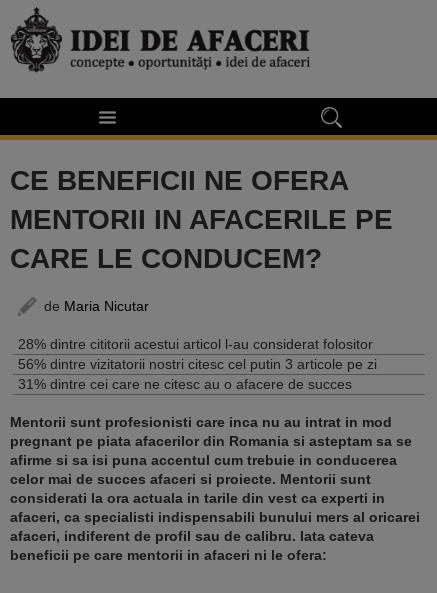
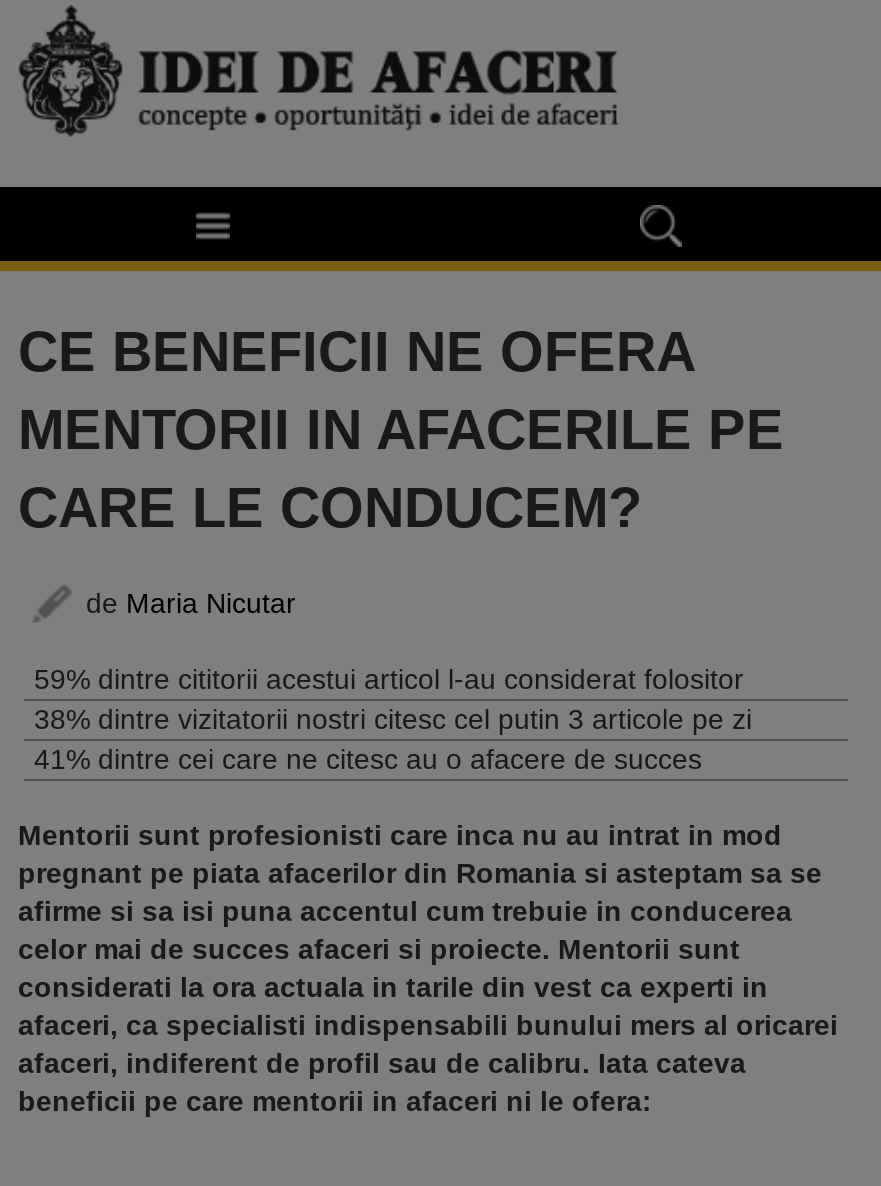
[18,336,373,352] 28% dintre cititorii acestui articol l-au considerat folositor -> [34,663,744,695] 59% dintre cititorii acestui articol l-au considerat folositor
[18,356,377,372] 56% dintre vizitatorii nostri citesc cel putin 3 articole pe zi -> [34,703,752,735] 38% dintre vizitatorii nostri citesc cel putin 3 articole pe zi
[18,376,352,392] 31% dintre cei care ne citesc au o afacere de succes -> [34,743,702,775] 41% dintre cei care ne citesc au o afacere de succes

